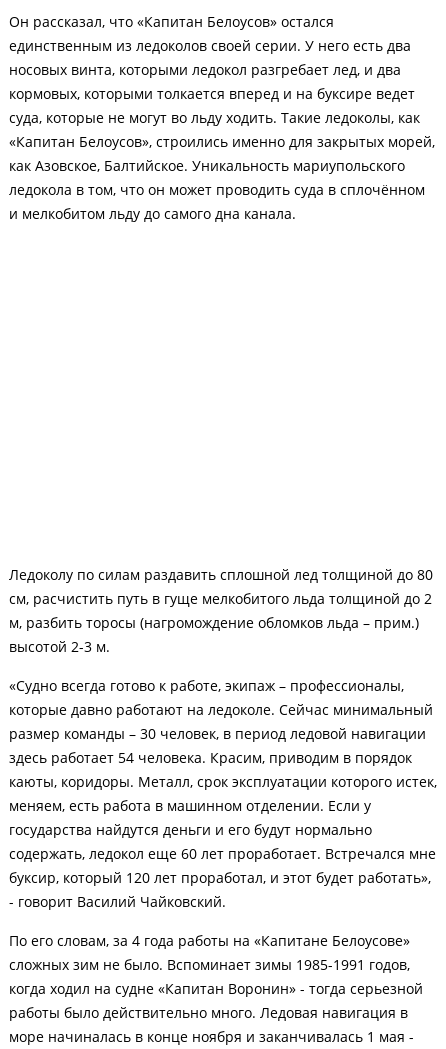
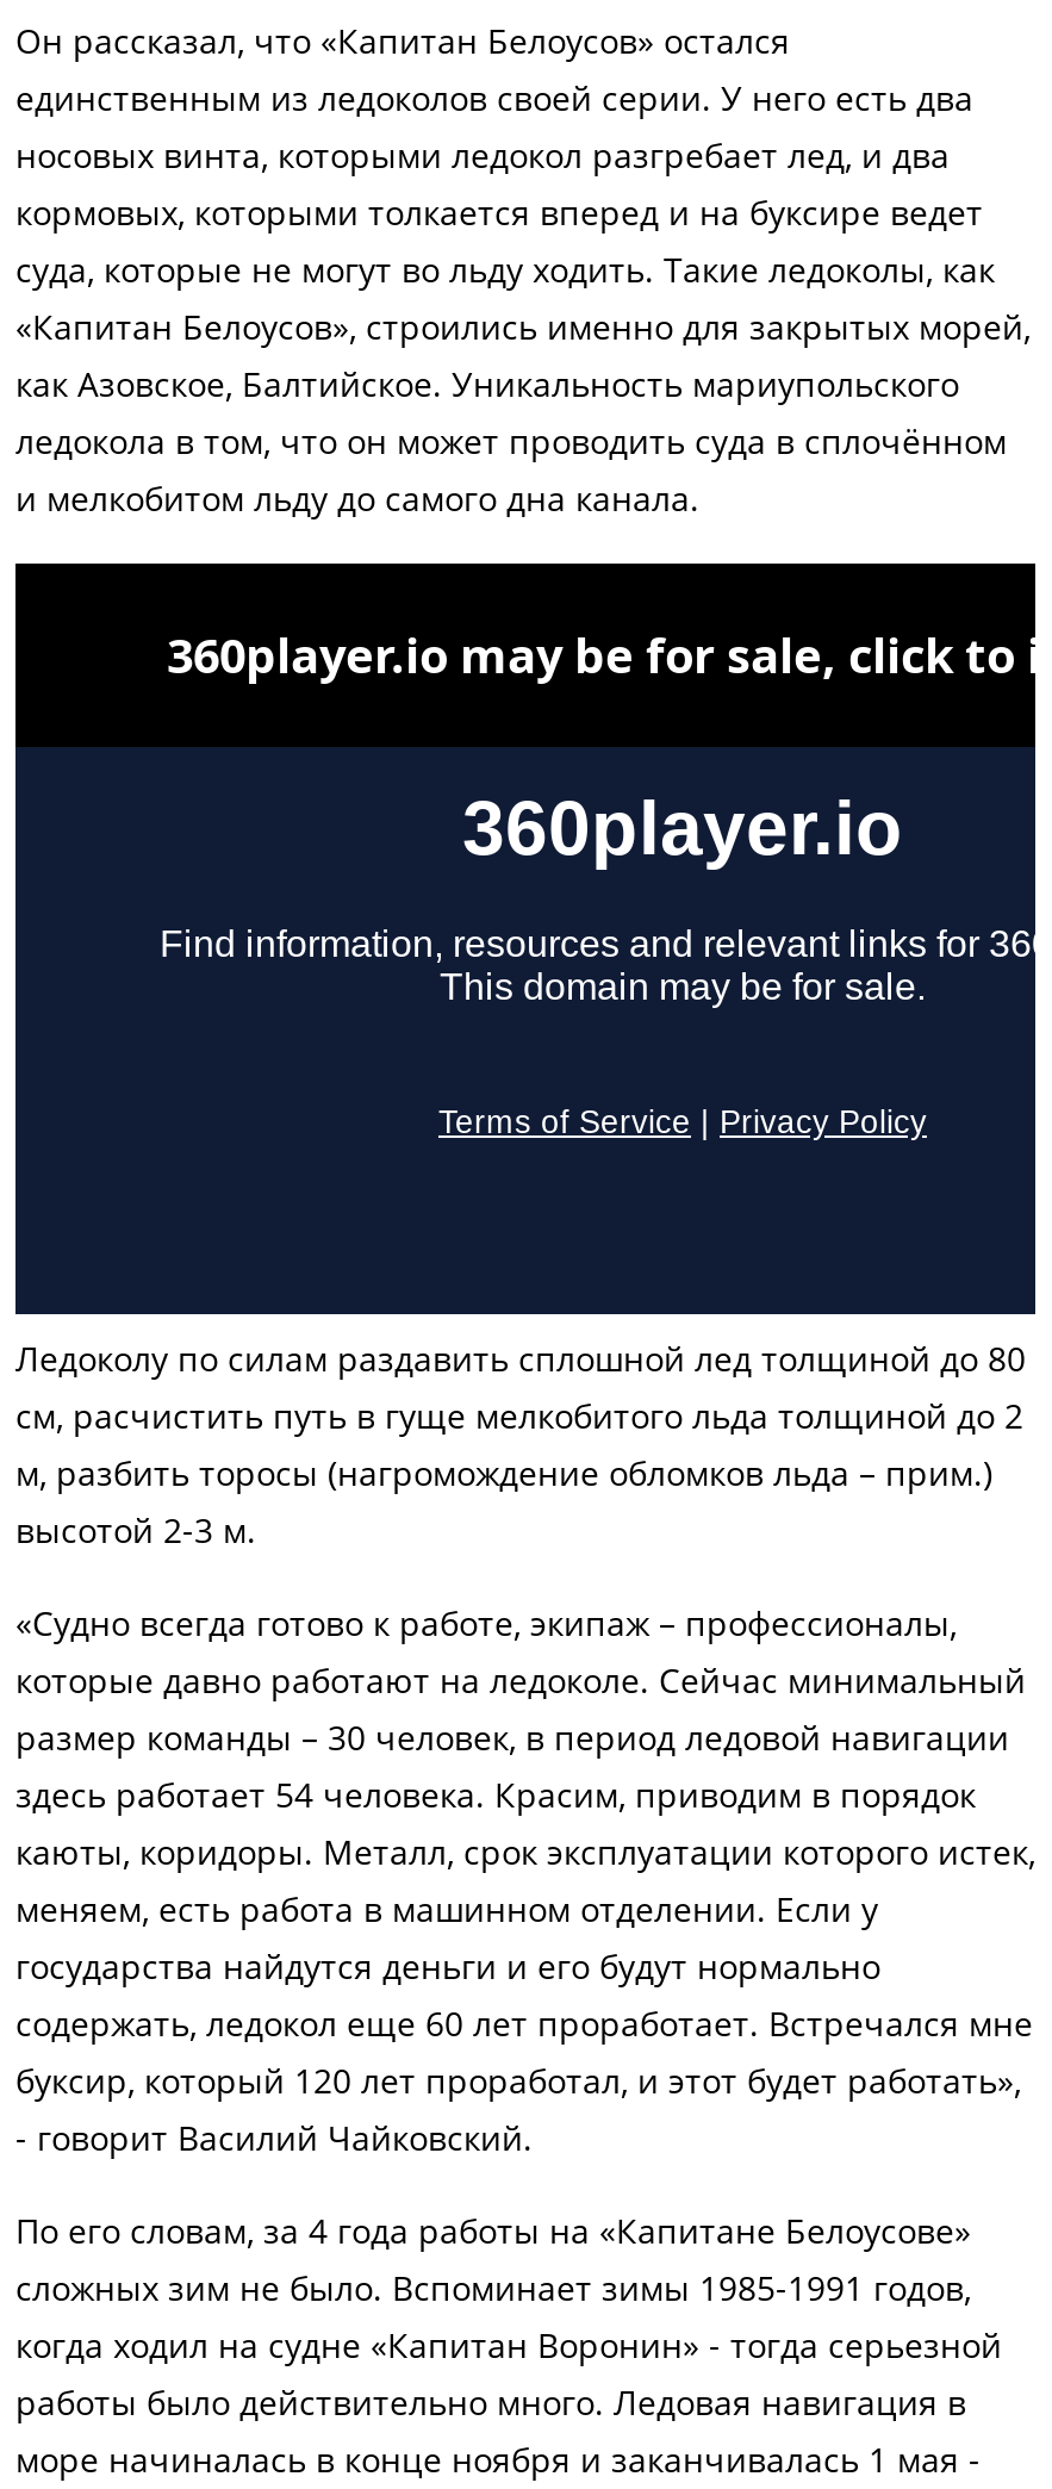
none -> [13,561,1038,1317] [image]

